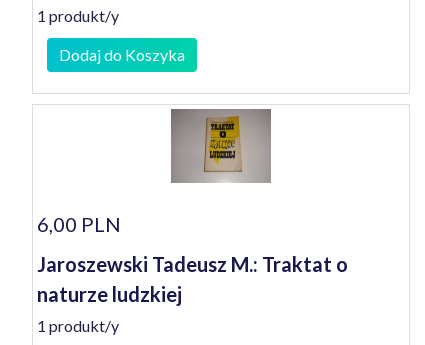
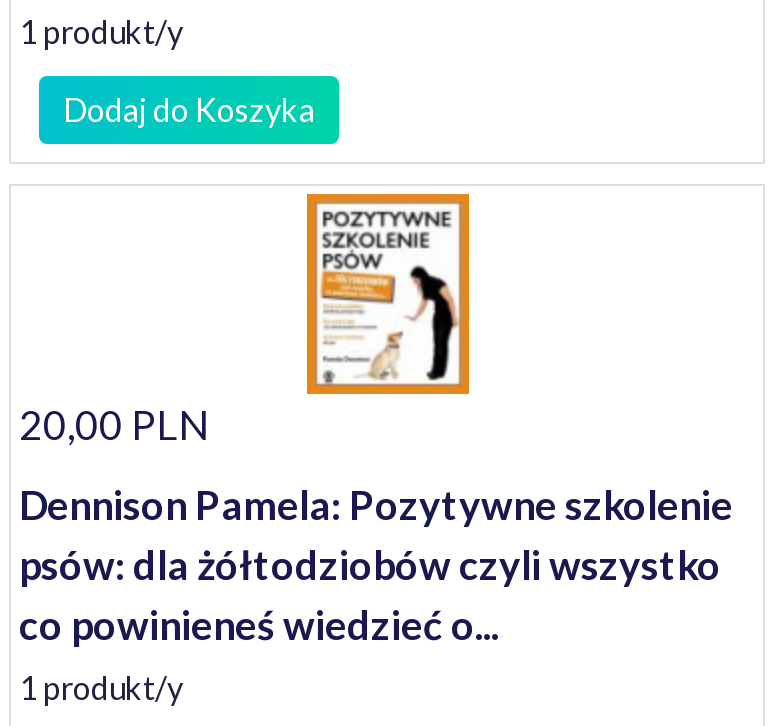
[170,97,272,184] [image] -> [287,192,487,396] [image]
[37,212,121,236] 6,00 PLN -> [19,400,211,448] 20,00 PLN
[37,252,348,306] Jaroszewski Tadeusz M.: Traktat o | naturze ludzkiej -> [19,480,733,648] Dennison Pamela: Pozytywne szkolenie | psów: dla żółtodziobów czyli wszystko | co powinieneś wiedzieć o...

